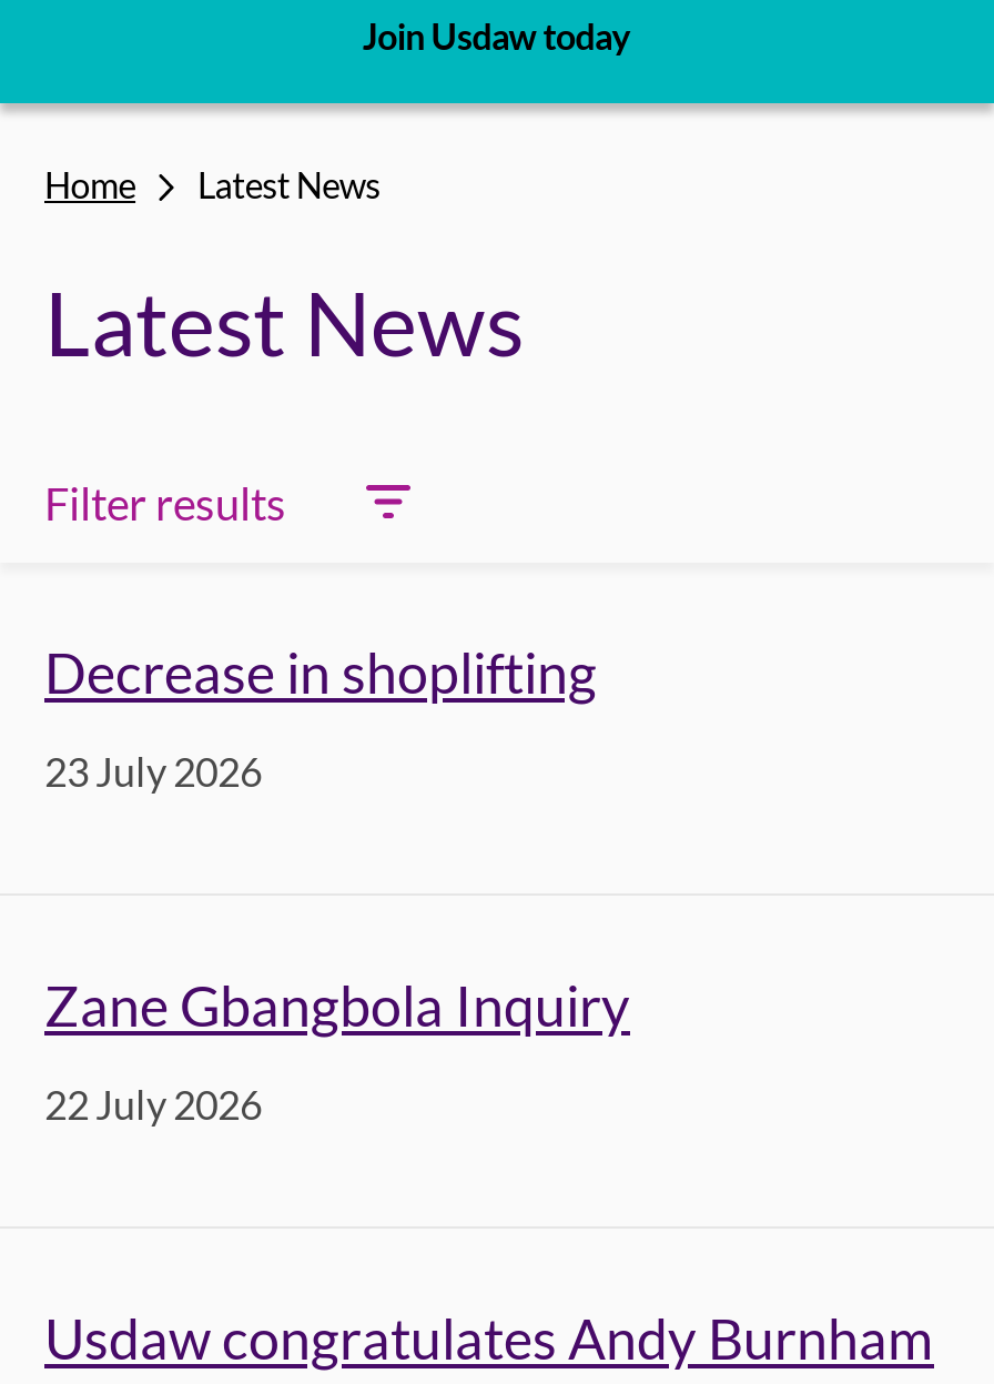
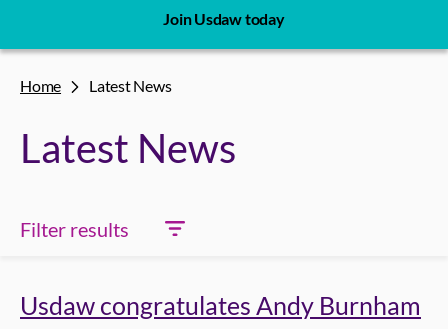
[44,638,597,796] Decrease in shoplifting | 23 July 2026 -> none
[44,971,630,1129] Zane Gbangbola Inquiry | 22 July 2026 -> none

